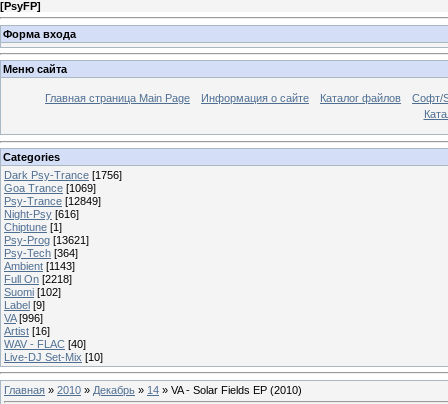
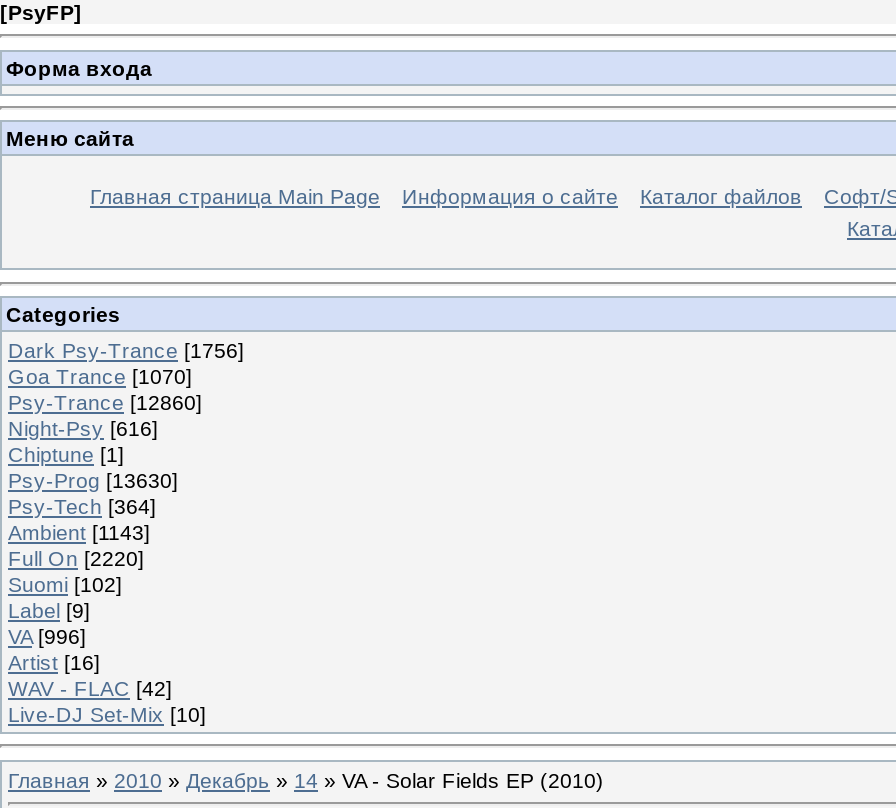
[4,182,96,194] Goa Trance [1069] -> [8,364,192,388] Goa Trance [1070]
[4,195,101,207] Psy-Trance [12849] -> [8,390,202,414] Psy-Trance [12860]
[4,234,89,246] Psy-Prog [13621] -> [8,468,178,492] Psy-Prog [13630]
[4,273,72,285] Full On [2218] -> [8,546,144,570] Full On [2220]
[4,338,86,350] WAV - FLAC [40] -> [8,676,172,700] WAV - FLAC [42]

